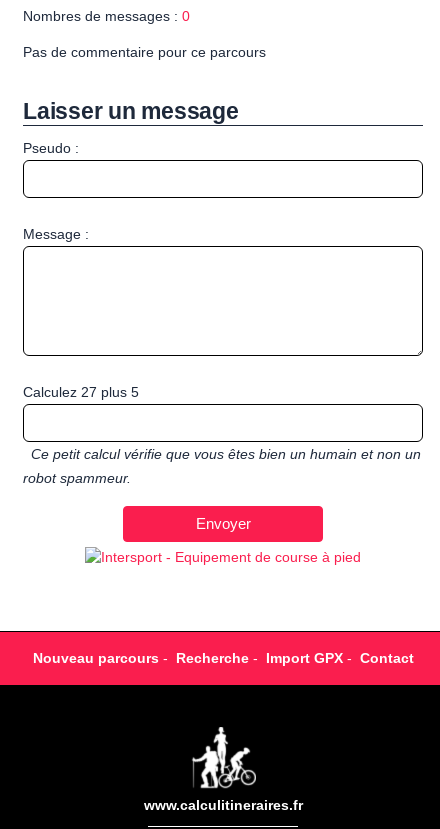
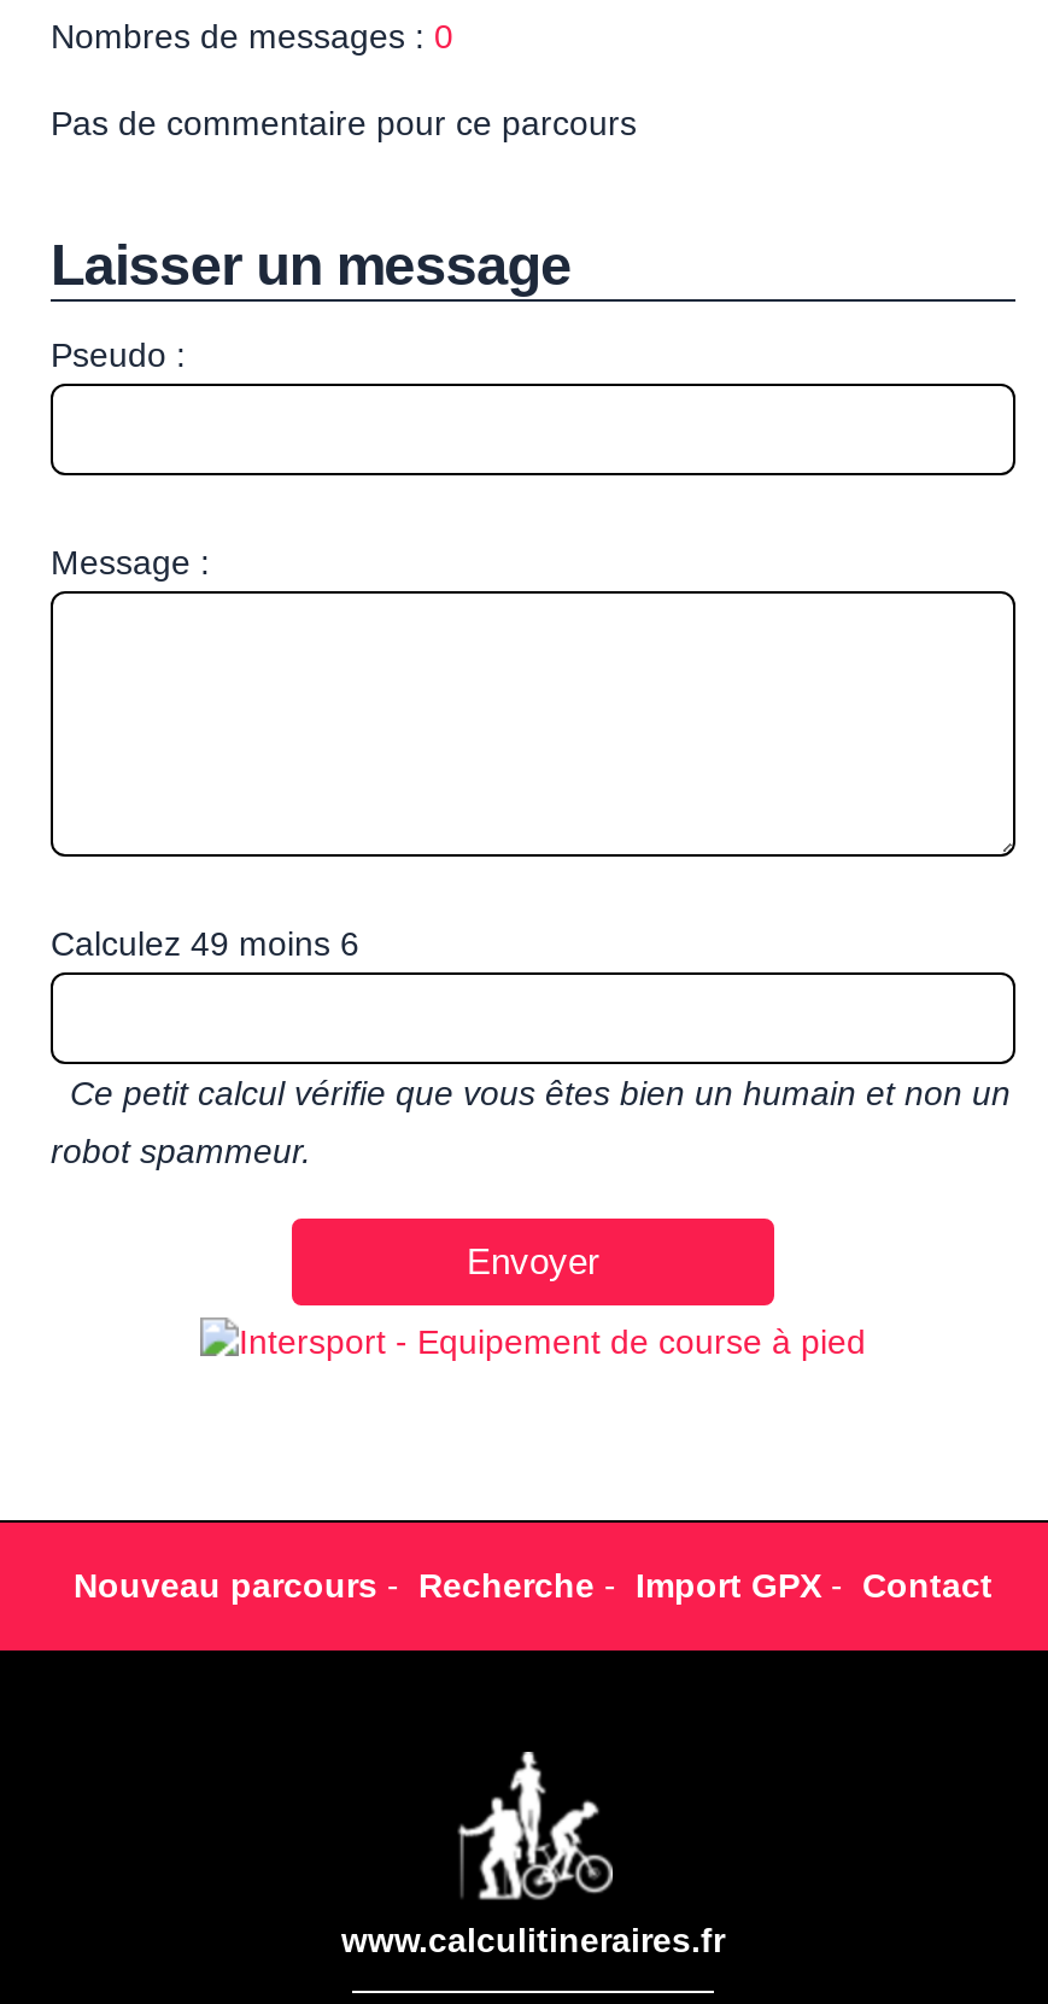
[23,384,139,400] Calculez 27 plus 5 -> [51,925,359,964] Calculez 49 moins 6

